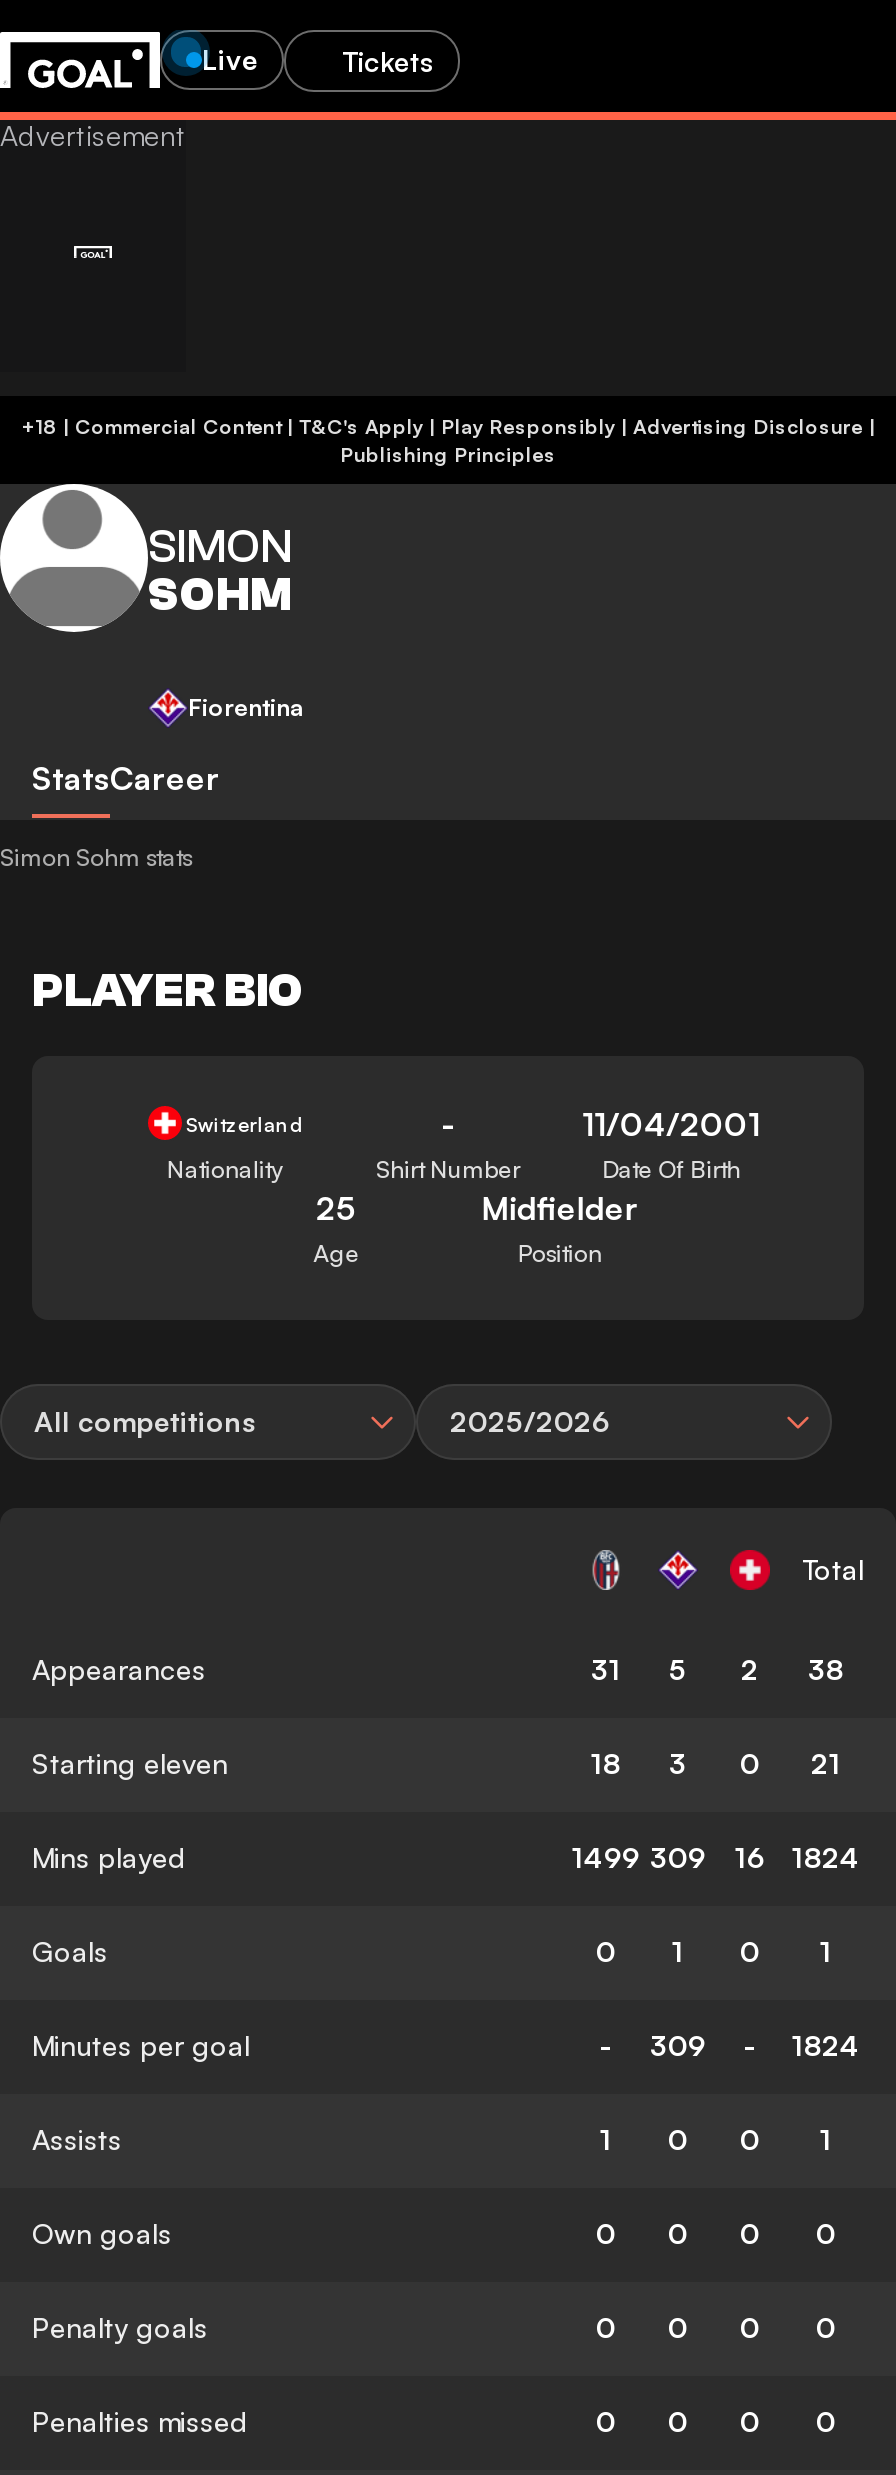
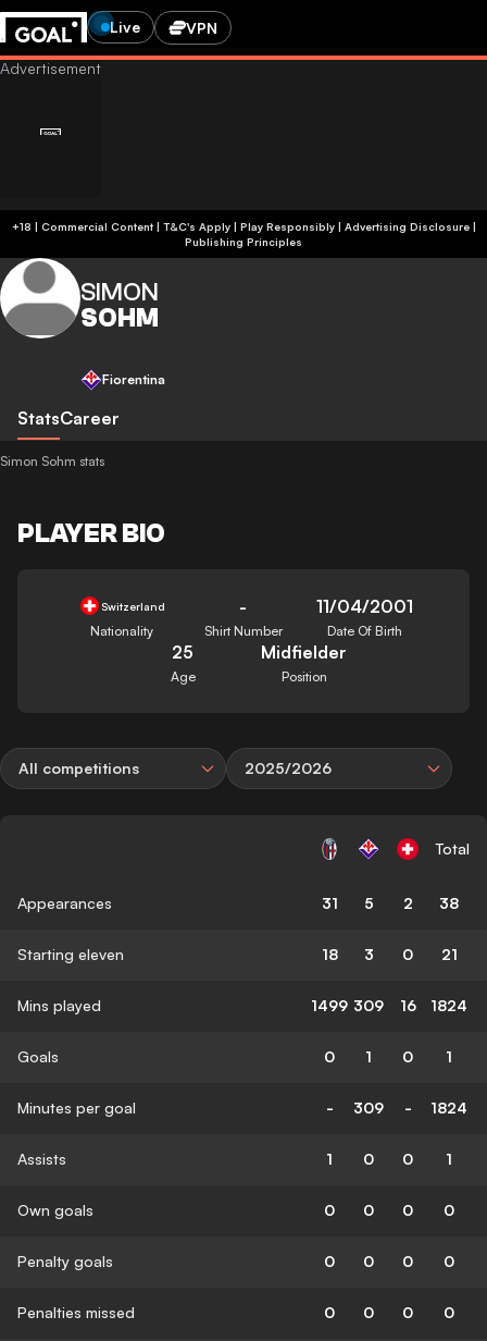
[342,43,434,77] Tickets -> [186,18,217,36] VPN

